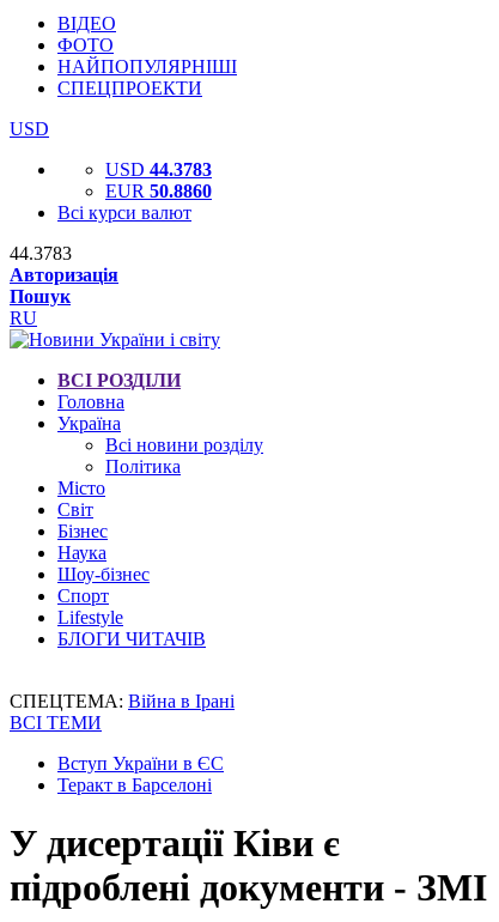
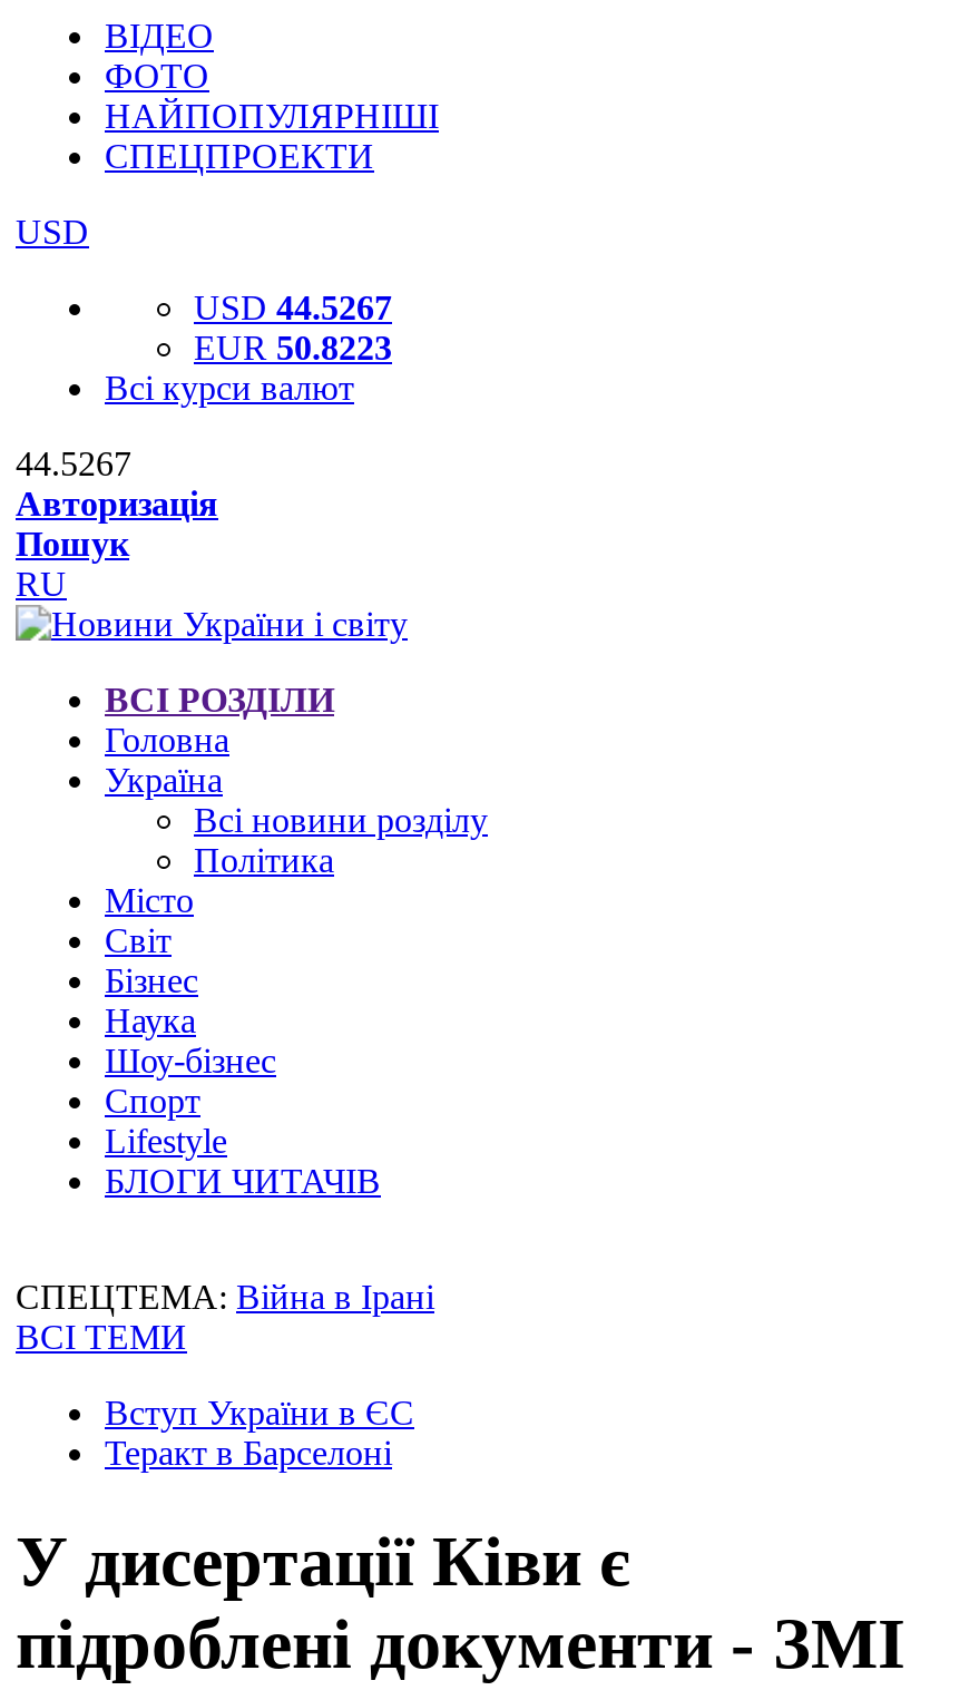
[105,159,212,180] USD 44.3783 -> [194,289,392,326] USD 44.5267
[105,181,212,201] EUR 50.8860 -> [194,329,392,367] EUR 50.8223
[10,243,72,263] 44.3783 -> [16,444,131,482] 44.5267

